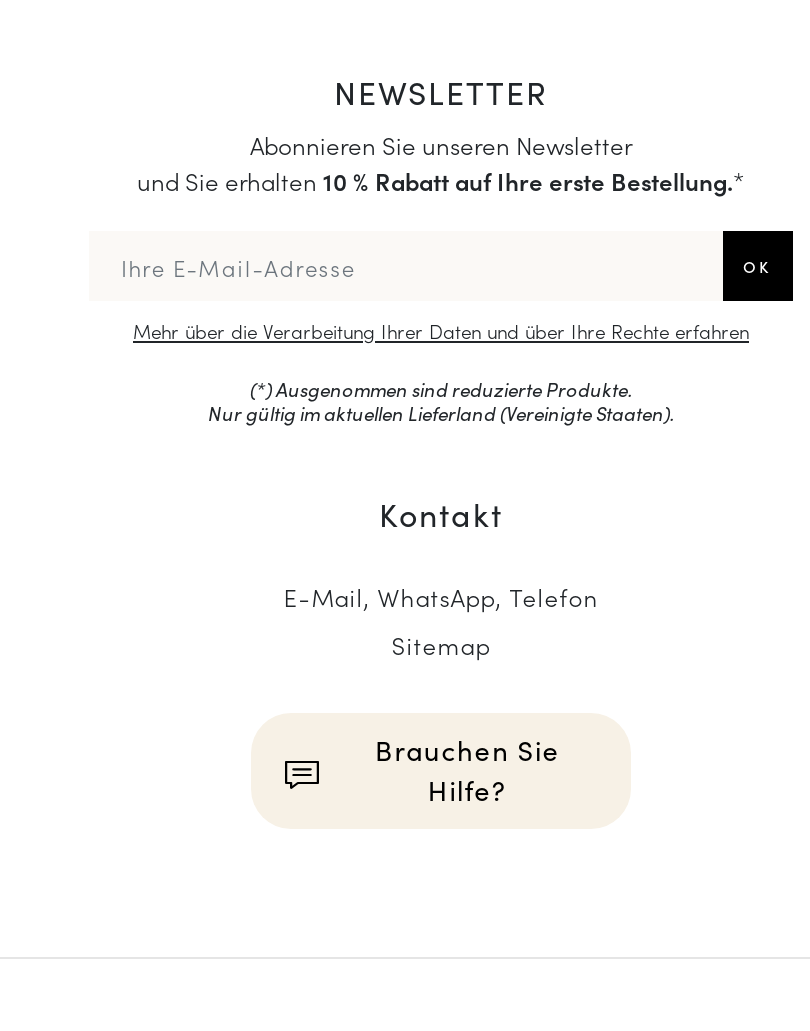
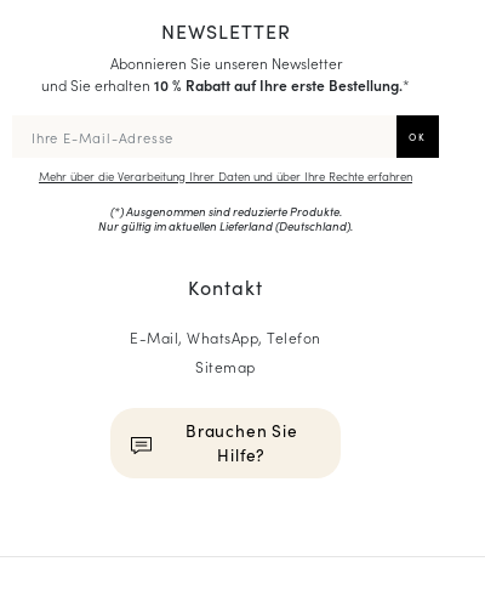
[208,400,674,428] Nur gültig im aktuellen Lieferland (Vereinigte Staaten). -> [98,218,353,235] Nur gültig im aktuellen Lieferland (Deutschland).

